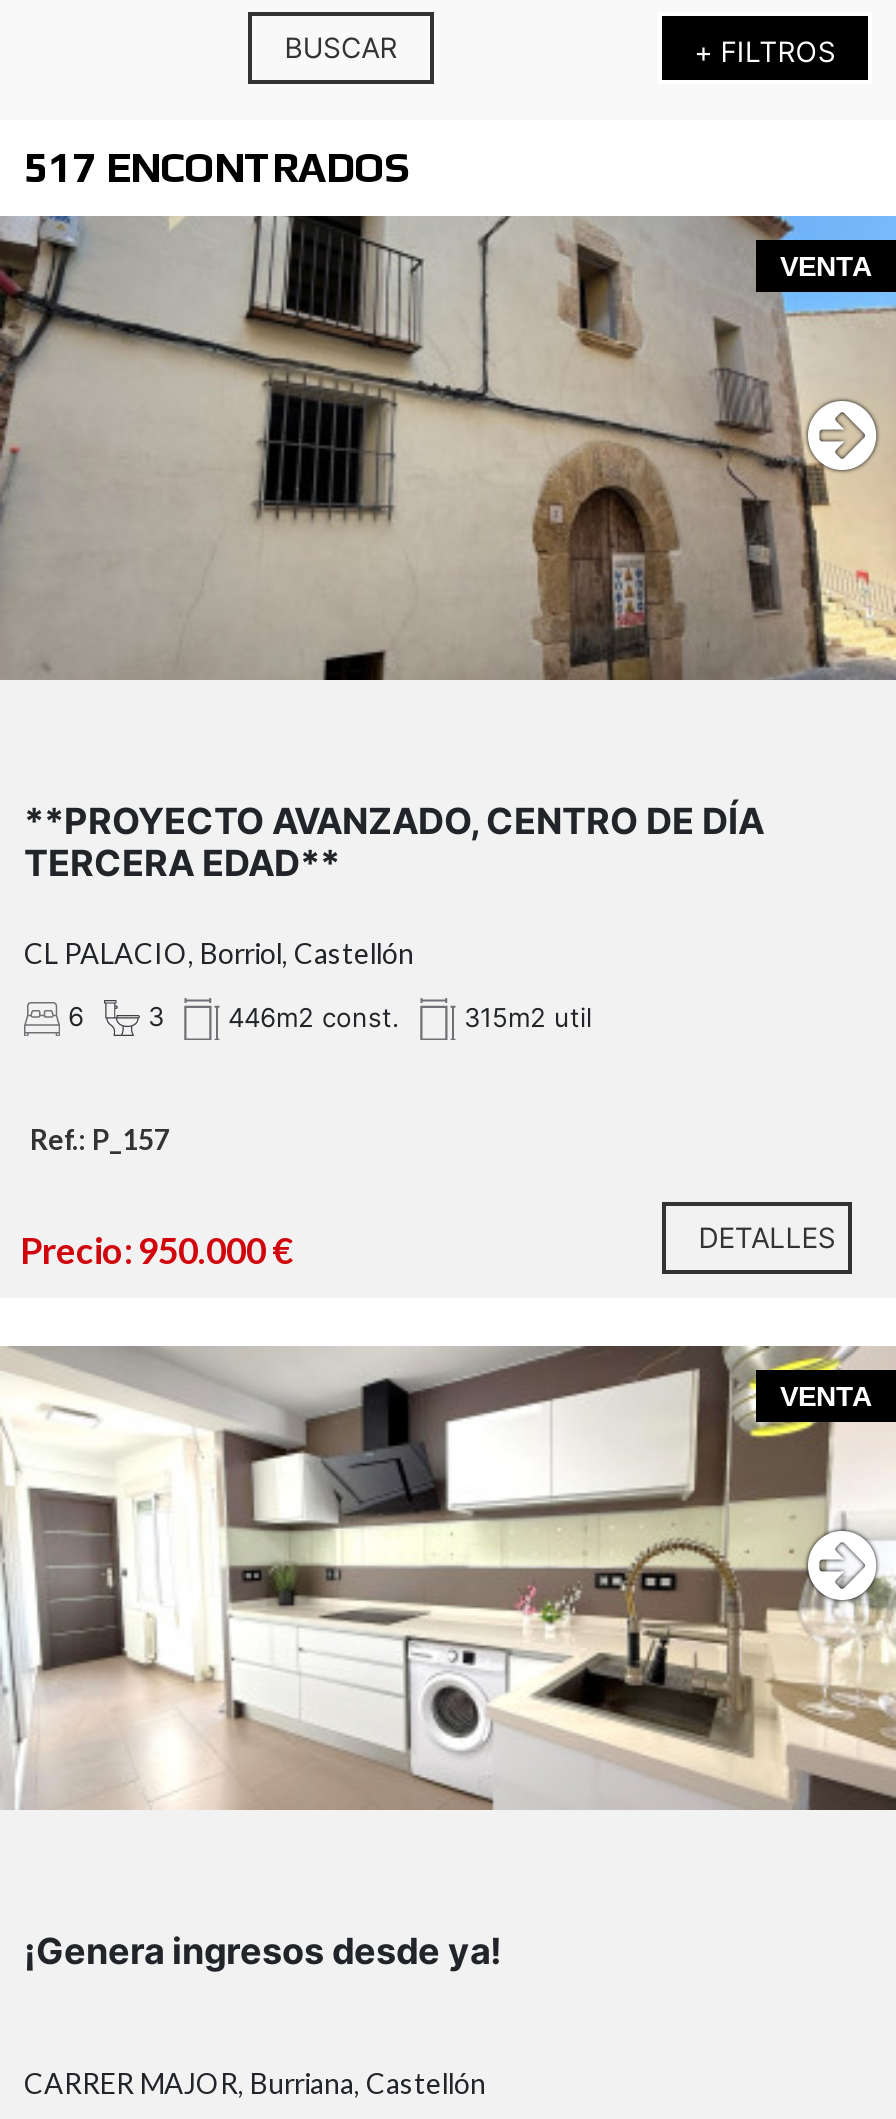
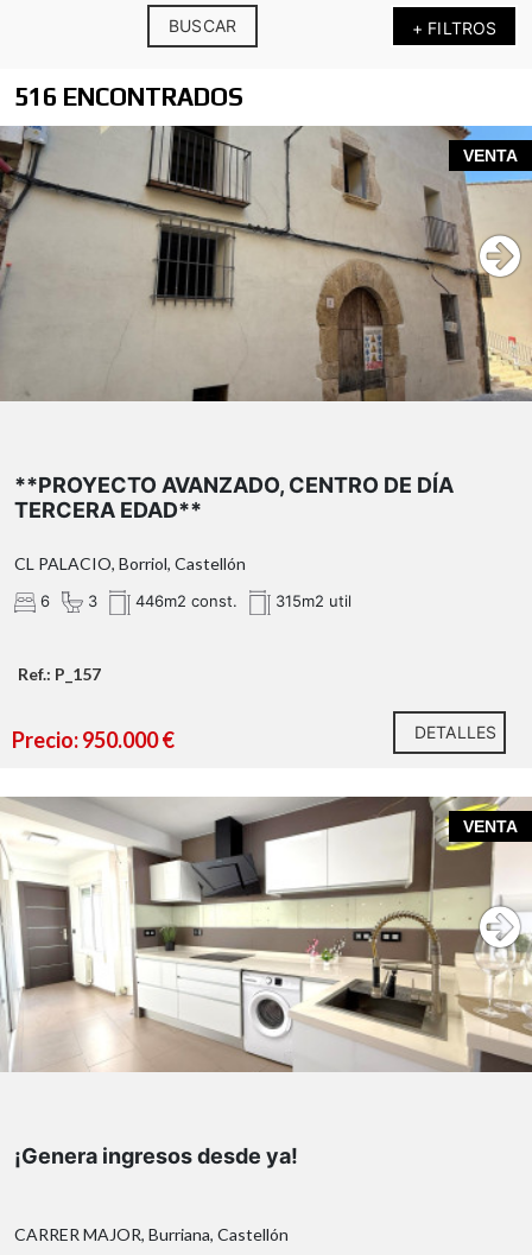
[24,142,410,192] 517 ENCONTRADOS -> [14,82,243,111] 516 ENCONTRADOS

